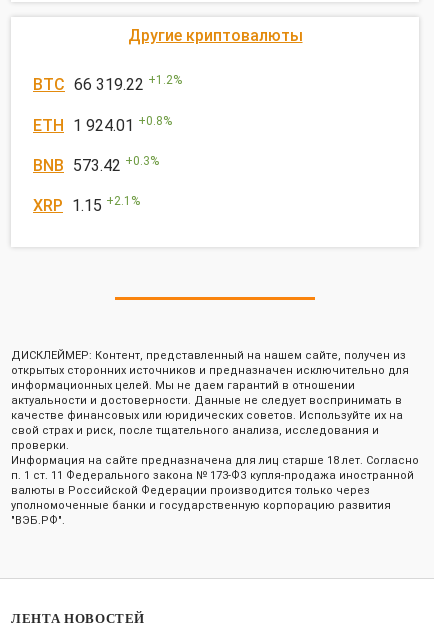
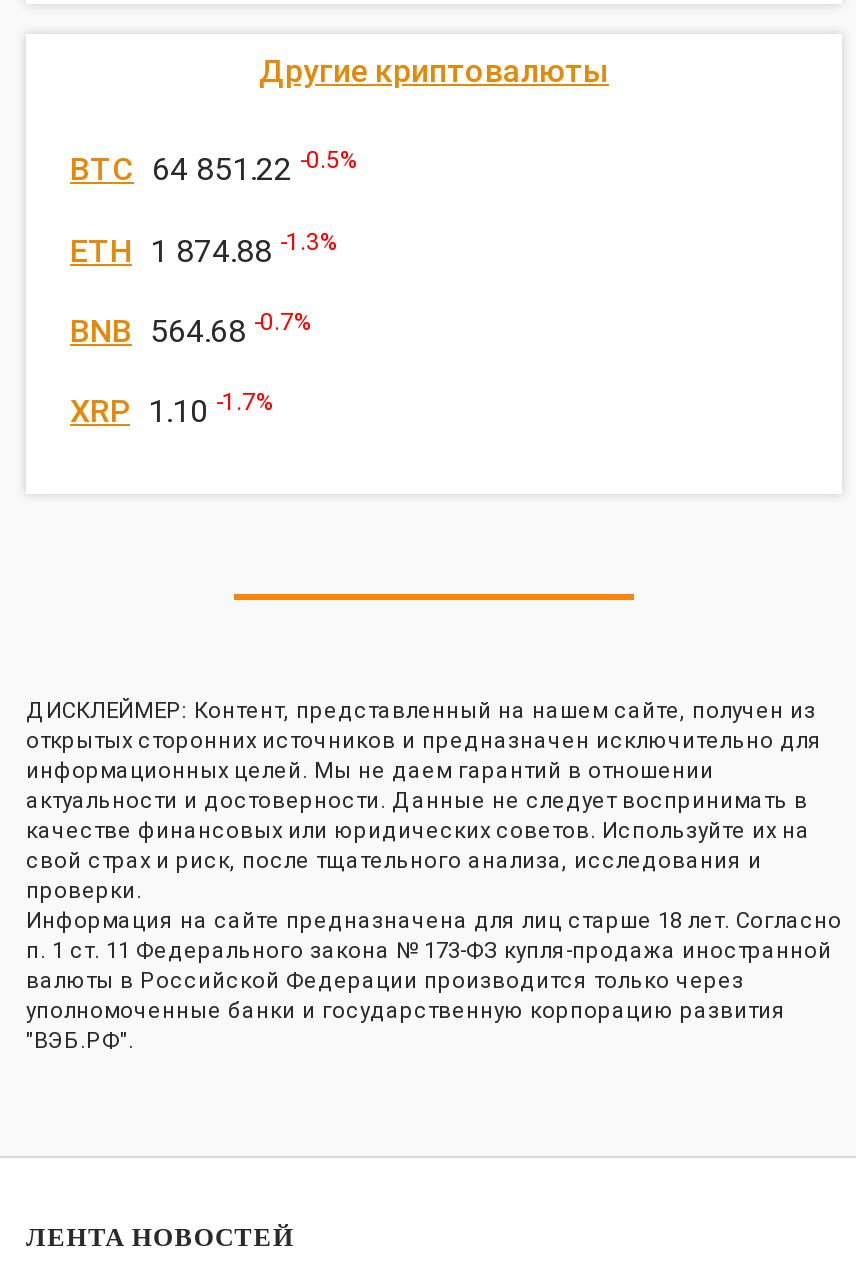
[33,73,182,94] BTC 66 319.22 + 1.2% -> [70,146,358,188] BTC 64 851.22 -0.5%
[33,114,172,135] ETH 1 924.01 +0.8% -> [70,227,338,269] ETH 1 874.88 -1.3%
[33,154,159,175] BNB 573.42 +0.3% -> [70,308,312,350] BNB 564.68 -0.7%
[33,194,140,215] XRP 1.15 +2.1% -> [70,389,274,431] XRP 1.10 -1.7%

